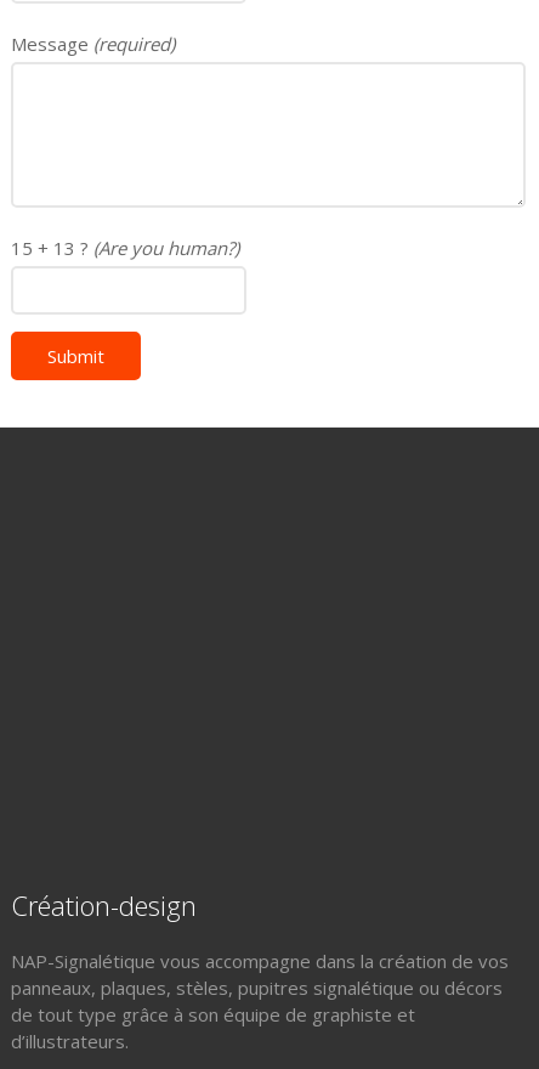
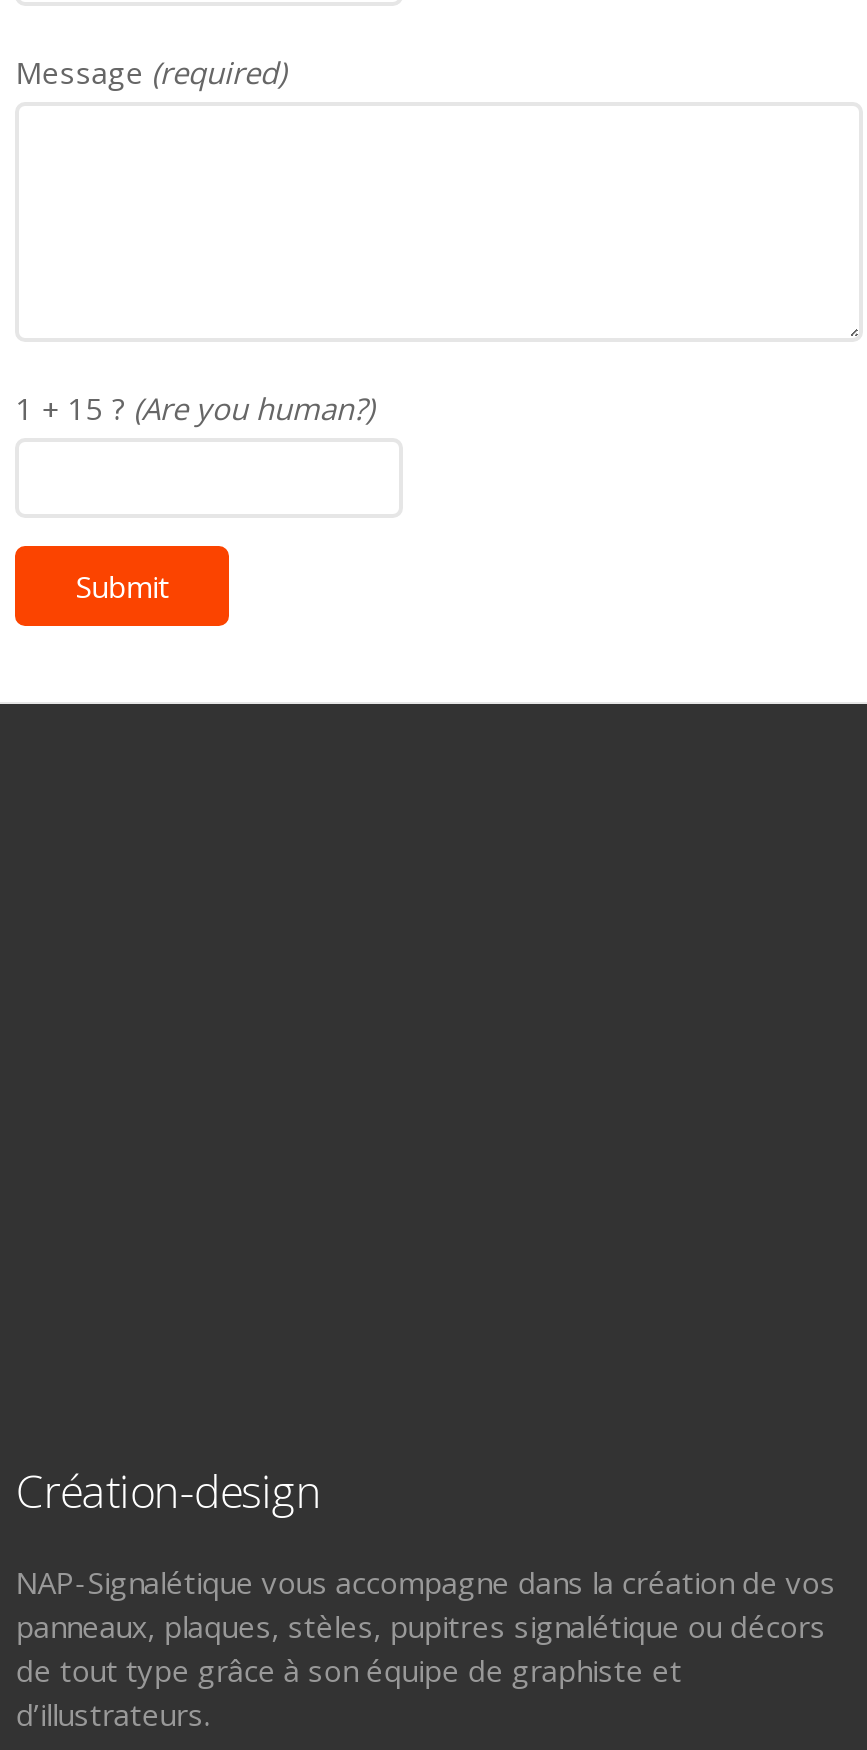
[11,235,239,259] 15 + 13 ? (Are you human?) -> [15,387,373,427] 1 + 15 ? (Are you human?)

